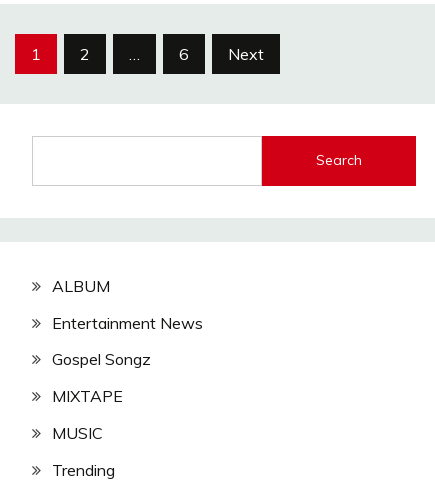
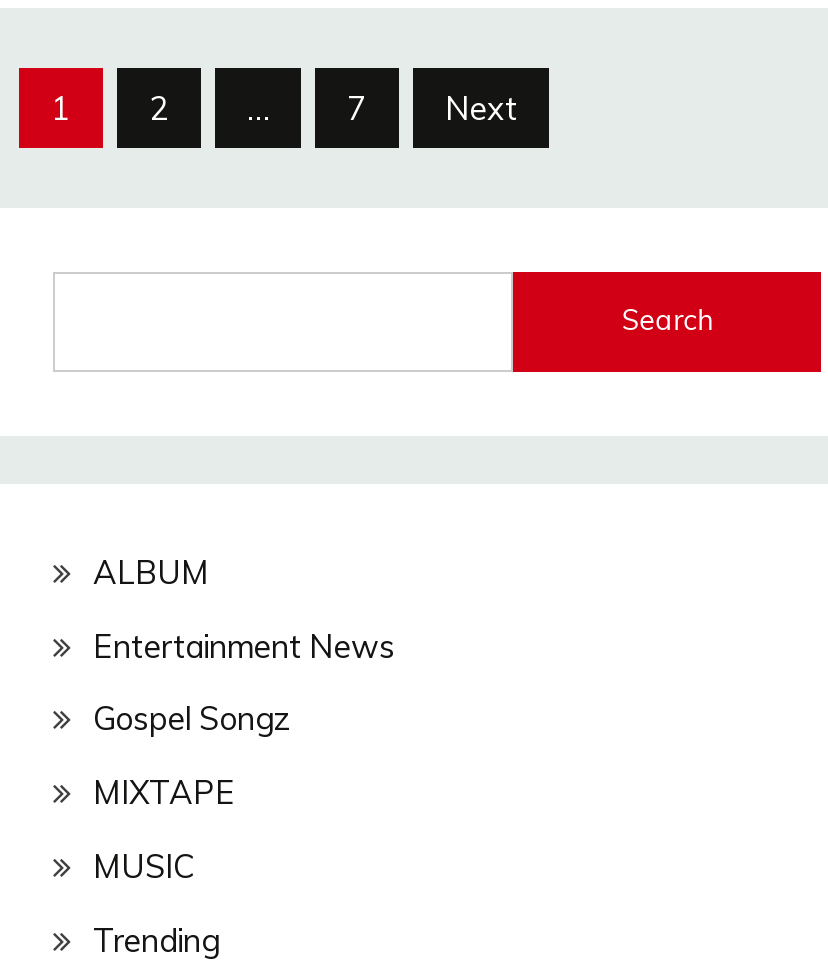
[179,44,189,64] 6 -> [347,88,367,128] 7

